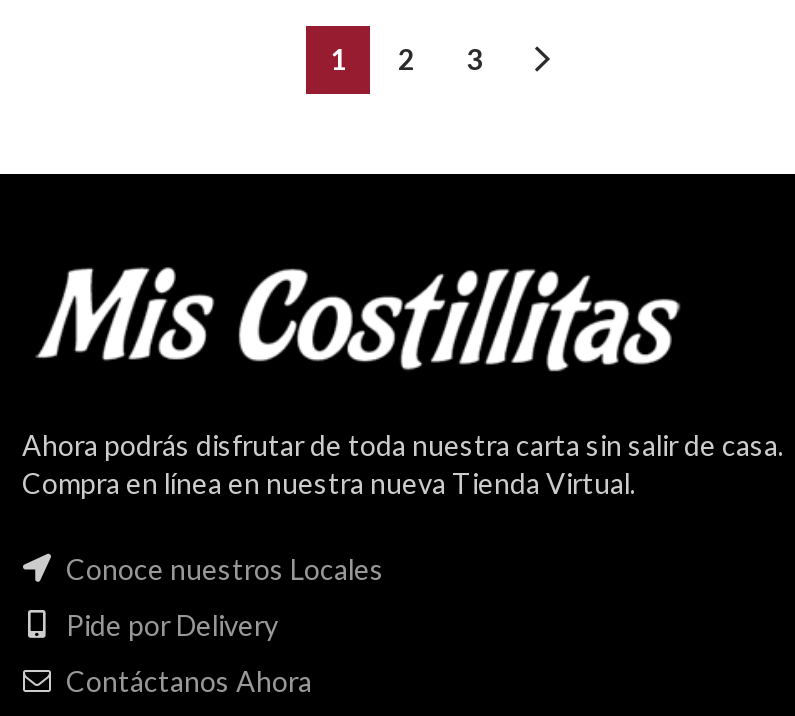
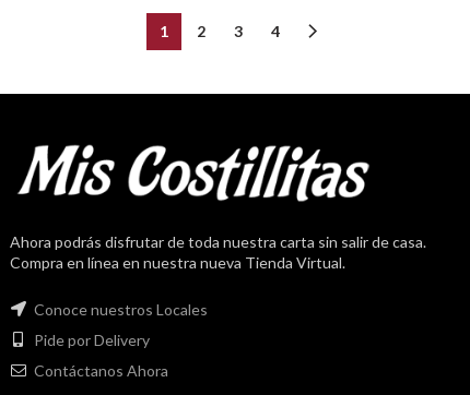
none -> [271,22,280,41] 4

